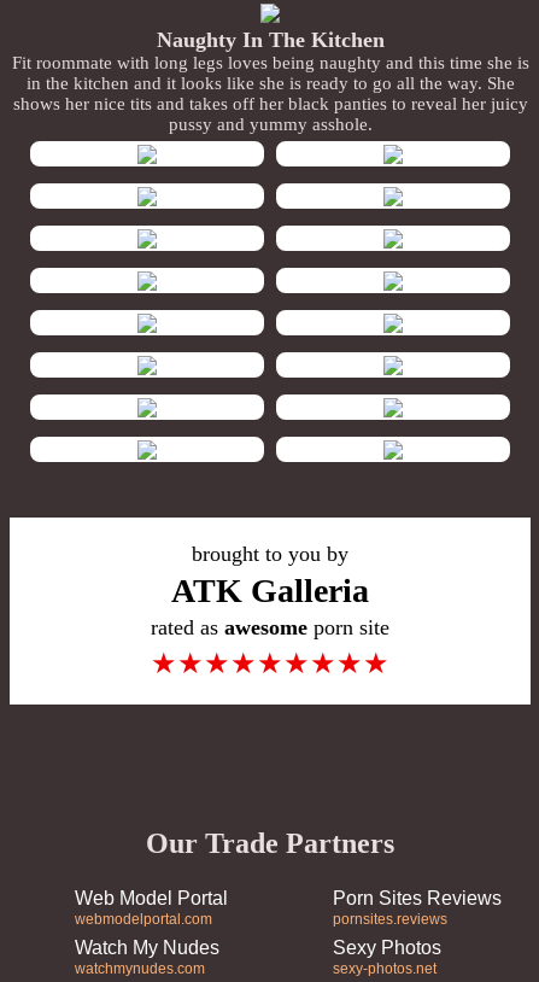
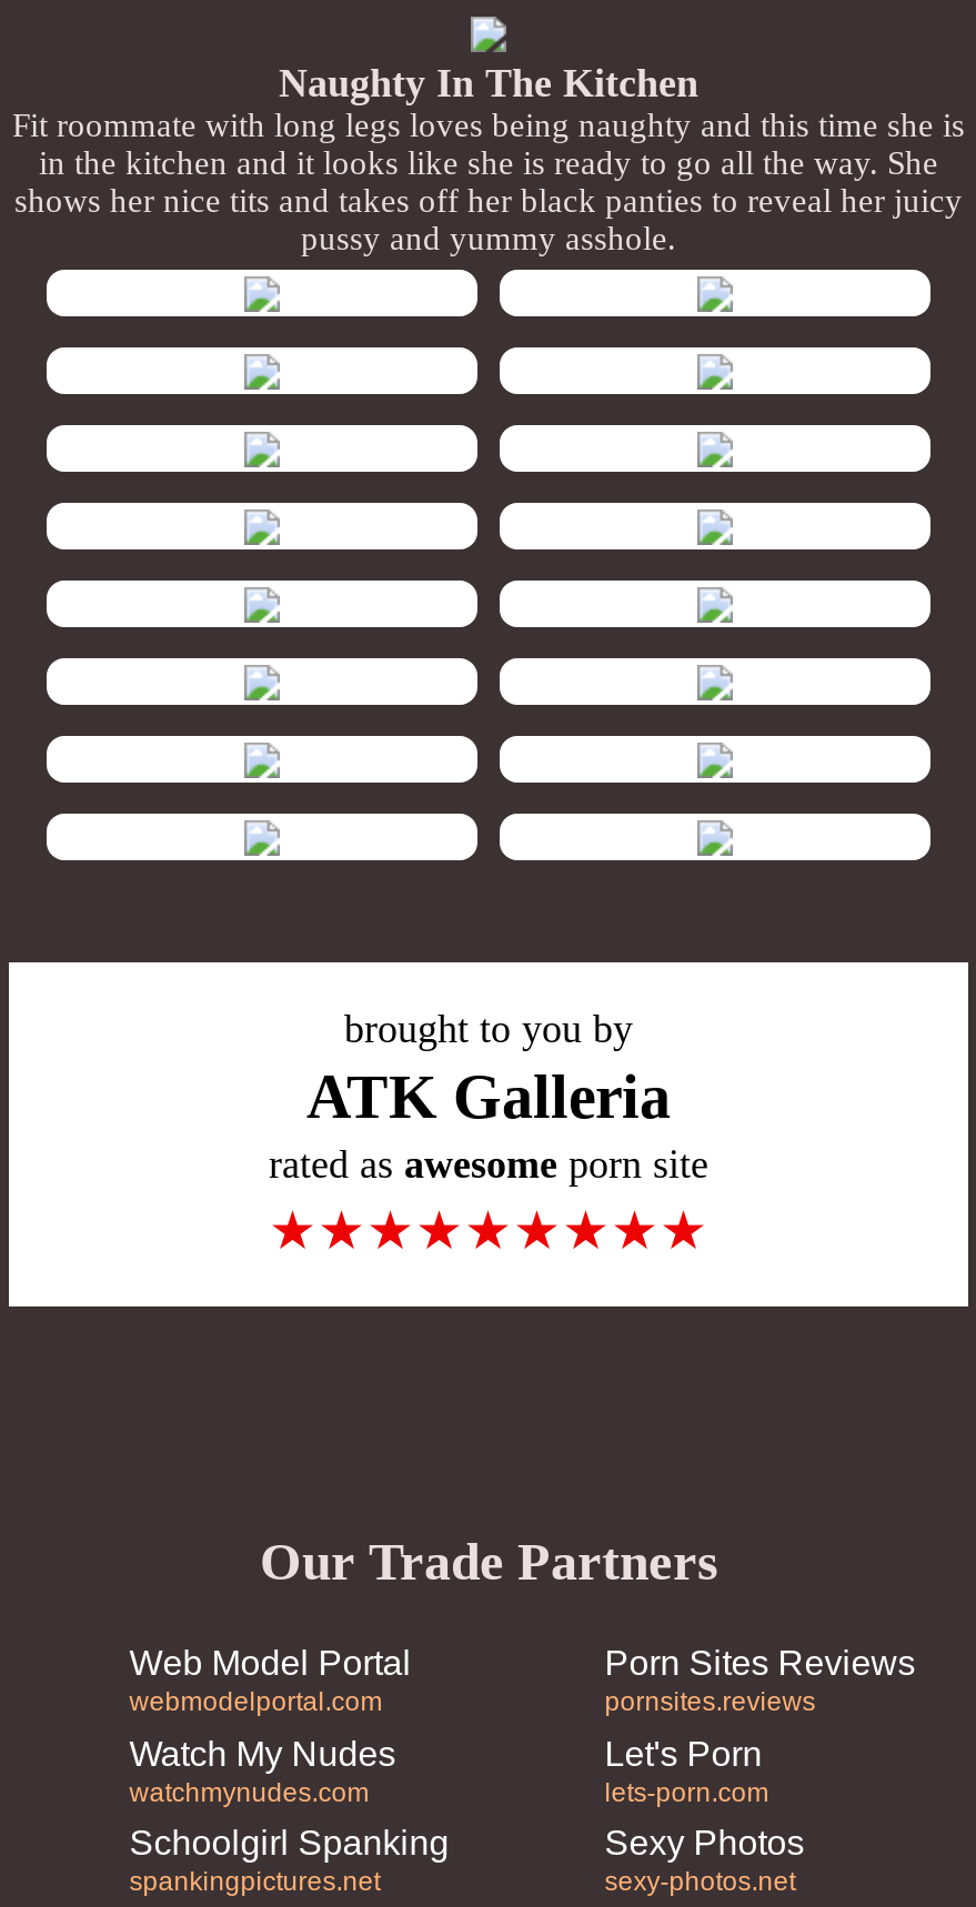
none -> [129,1734,769,1897] Let's Porn | lets-porn.com | Schoolgirl Spanking | spankingpictures.net

